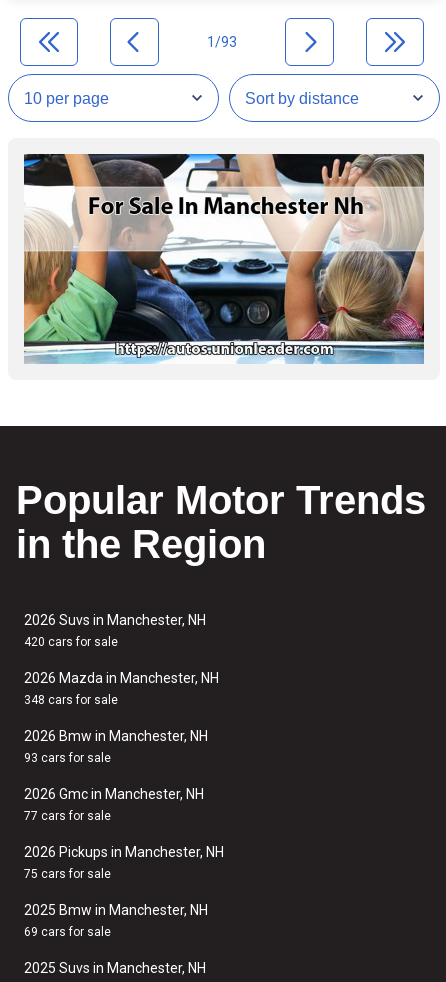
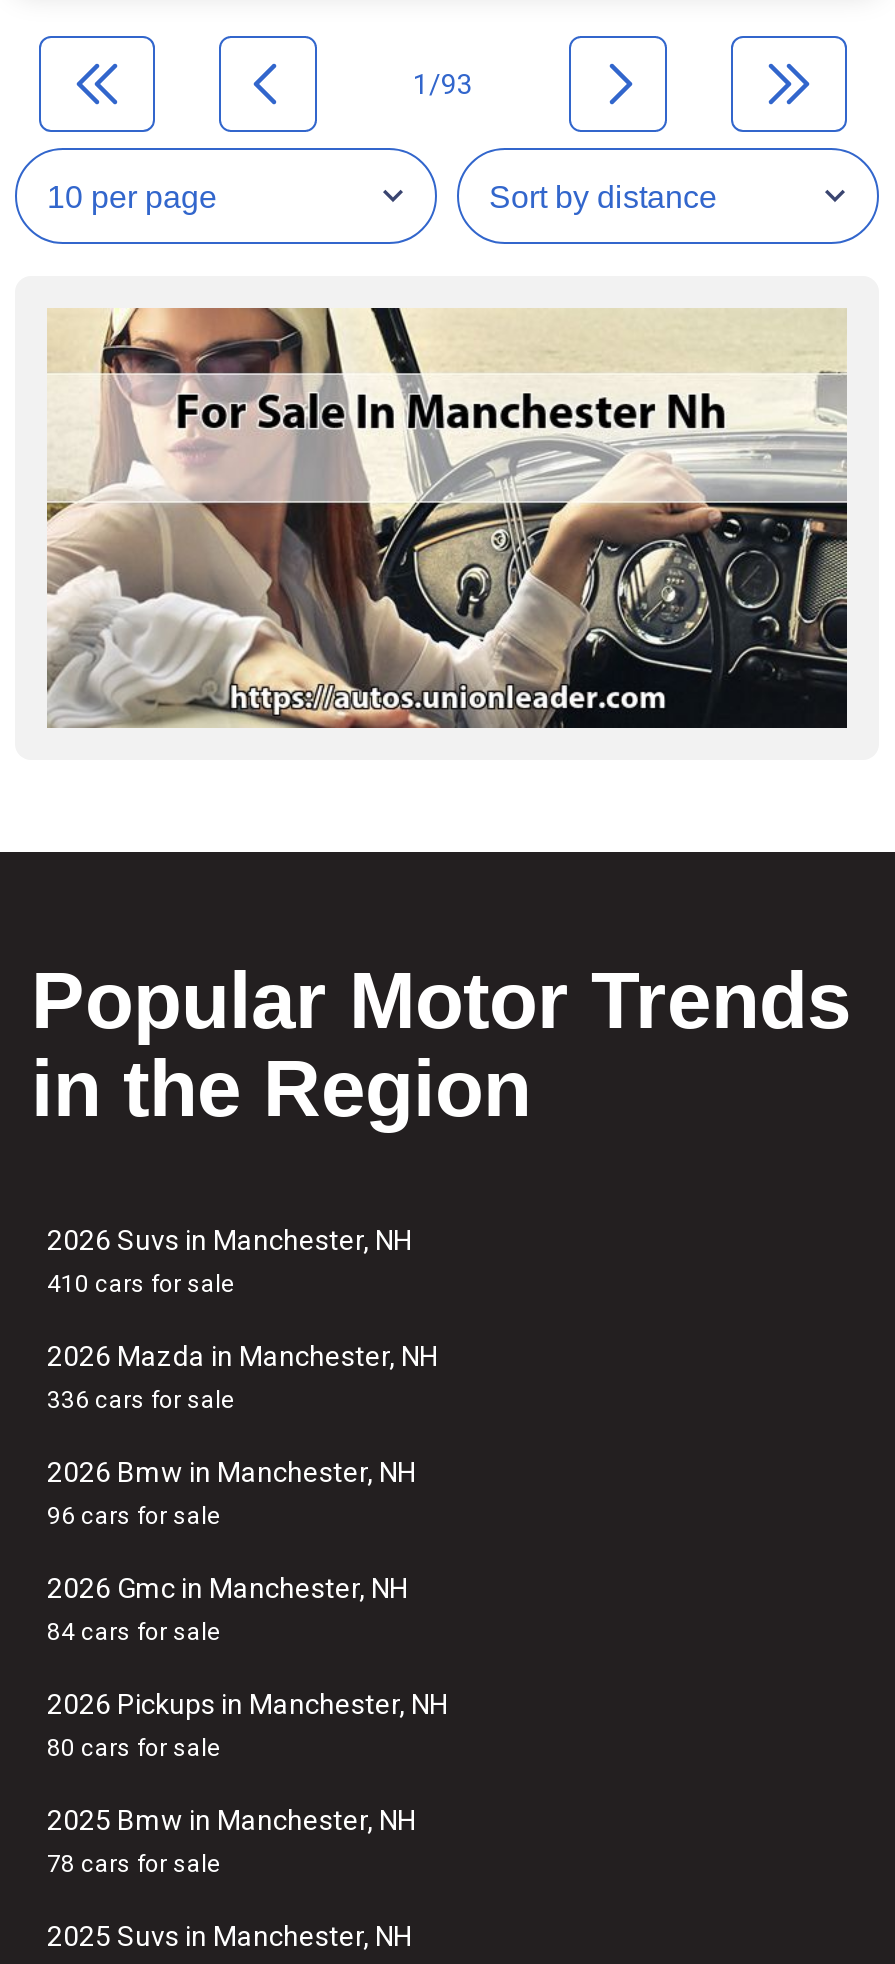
[23,153,425,365] [image] -> [47,306,849,730] [image]
[24,635,118,649] 420 cars for sale -> [47,1270,235,1298] 410 cars for sale
[24,693,118,707] 348 cars for sale -> [47,1386,235,1414] 336 cars for sale
[24,751,111,765] 93 cars for sale -> [47,1502,221,1530] 96 cars for sale
[24,809,111,823] 77 cars for sale -> [47,1618,221,1646] 84 cars for sale
[24,867,111,881] 75 cars for sale -> [47,1734,221,1762] 80 cars for sale
[24,925,111,939] 69 cars for sale -> [47,1850,221,1878] 78 cars for sale

